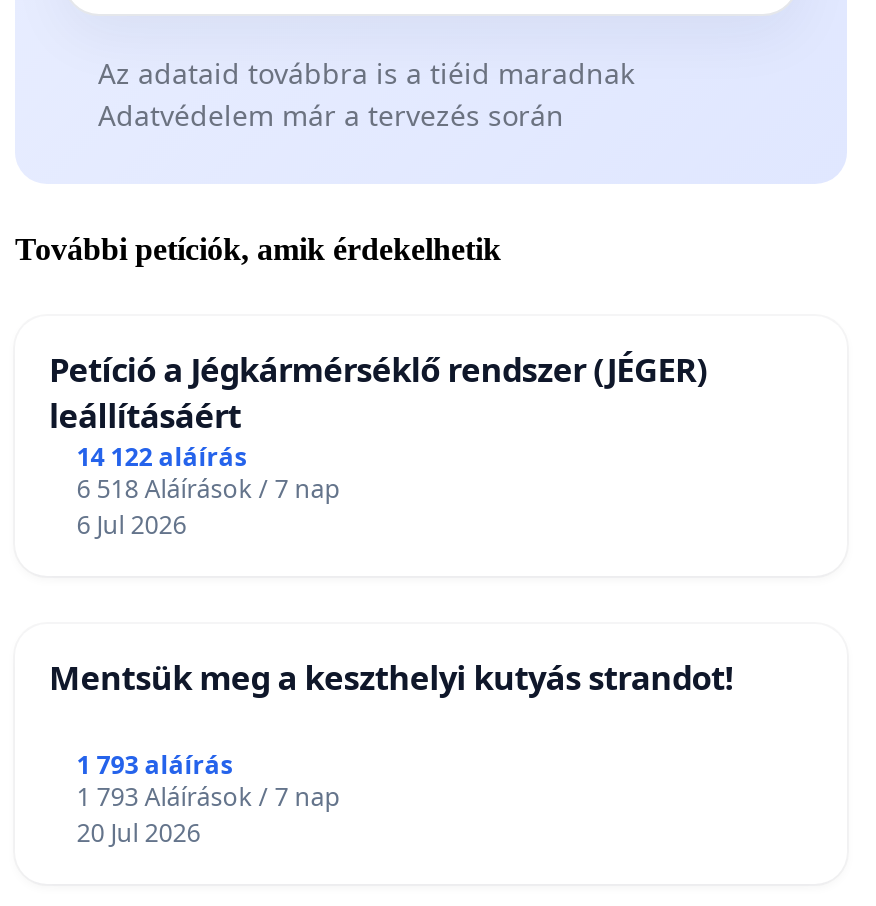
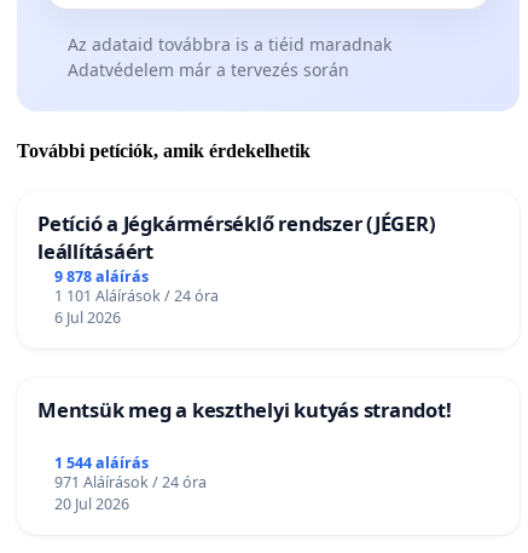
[77,441,247,475] 14 122 aláírás -> [54,267,148,287] 9 878 aláírás
[77,473,341,507] 6 518 Aláírások / 7 nap -> [54,286,218,307] 1 101 Aláírások / 24 óra
[77,748,233,782] 1 793 aláírás -> [54,453,148,473] 1 544 aláírás
[77,780,341,814] 1 793 Aláírások / 7 nap -> [54,472,206,493] 971 Aláírások / 24 óra

